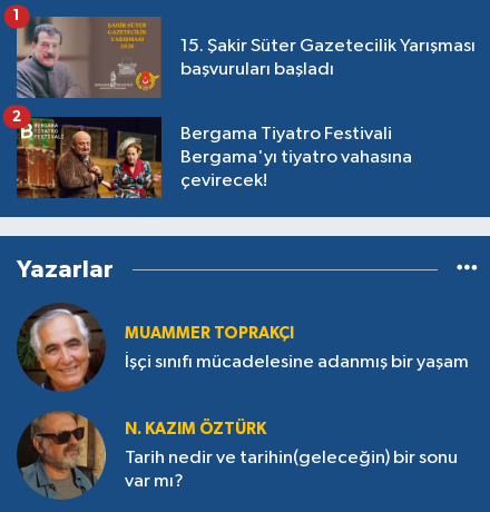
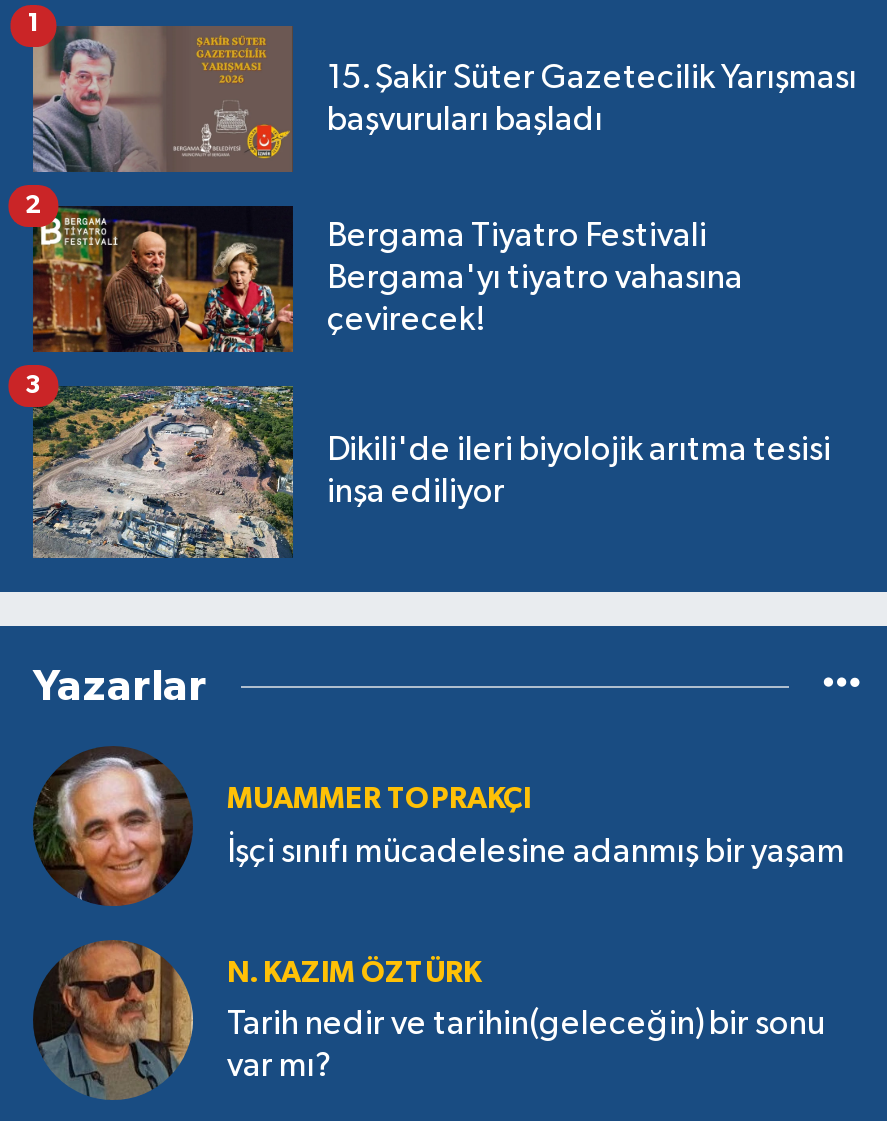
none -> [9,372,295,560] [image] | 3
none -> [327,434,831,510] Dikili'de ileri biyolojik arıtma tesisi | inşa ediliyor

